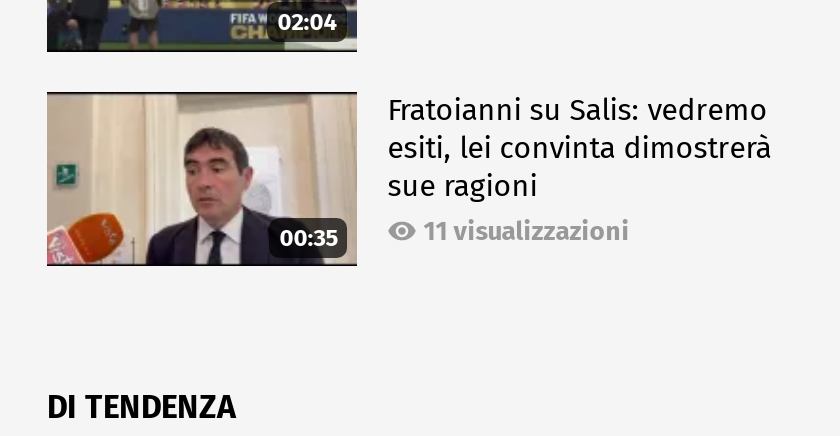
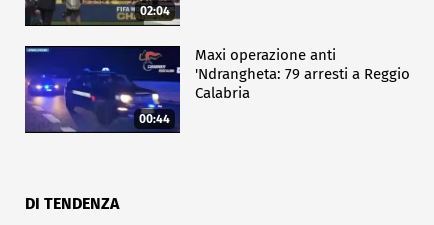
[45,92,359,266] [image] | 00:35 -> [24,46,181,133] [image] | 00:44
[387,93,771,247] Fratoianni su Salis: vedremo | esiti, lei convinta dimostrerà | sue ragioni | 11 visualizzazioni -> [195,46,410,102] Maxi operazione anti | 'Ndrangheta: 79 arresti a Reggio | Calabria

